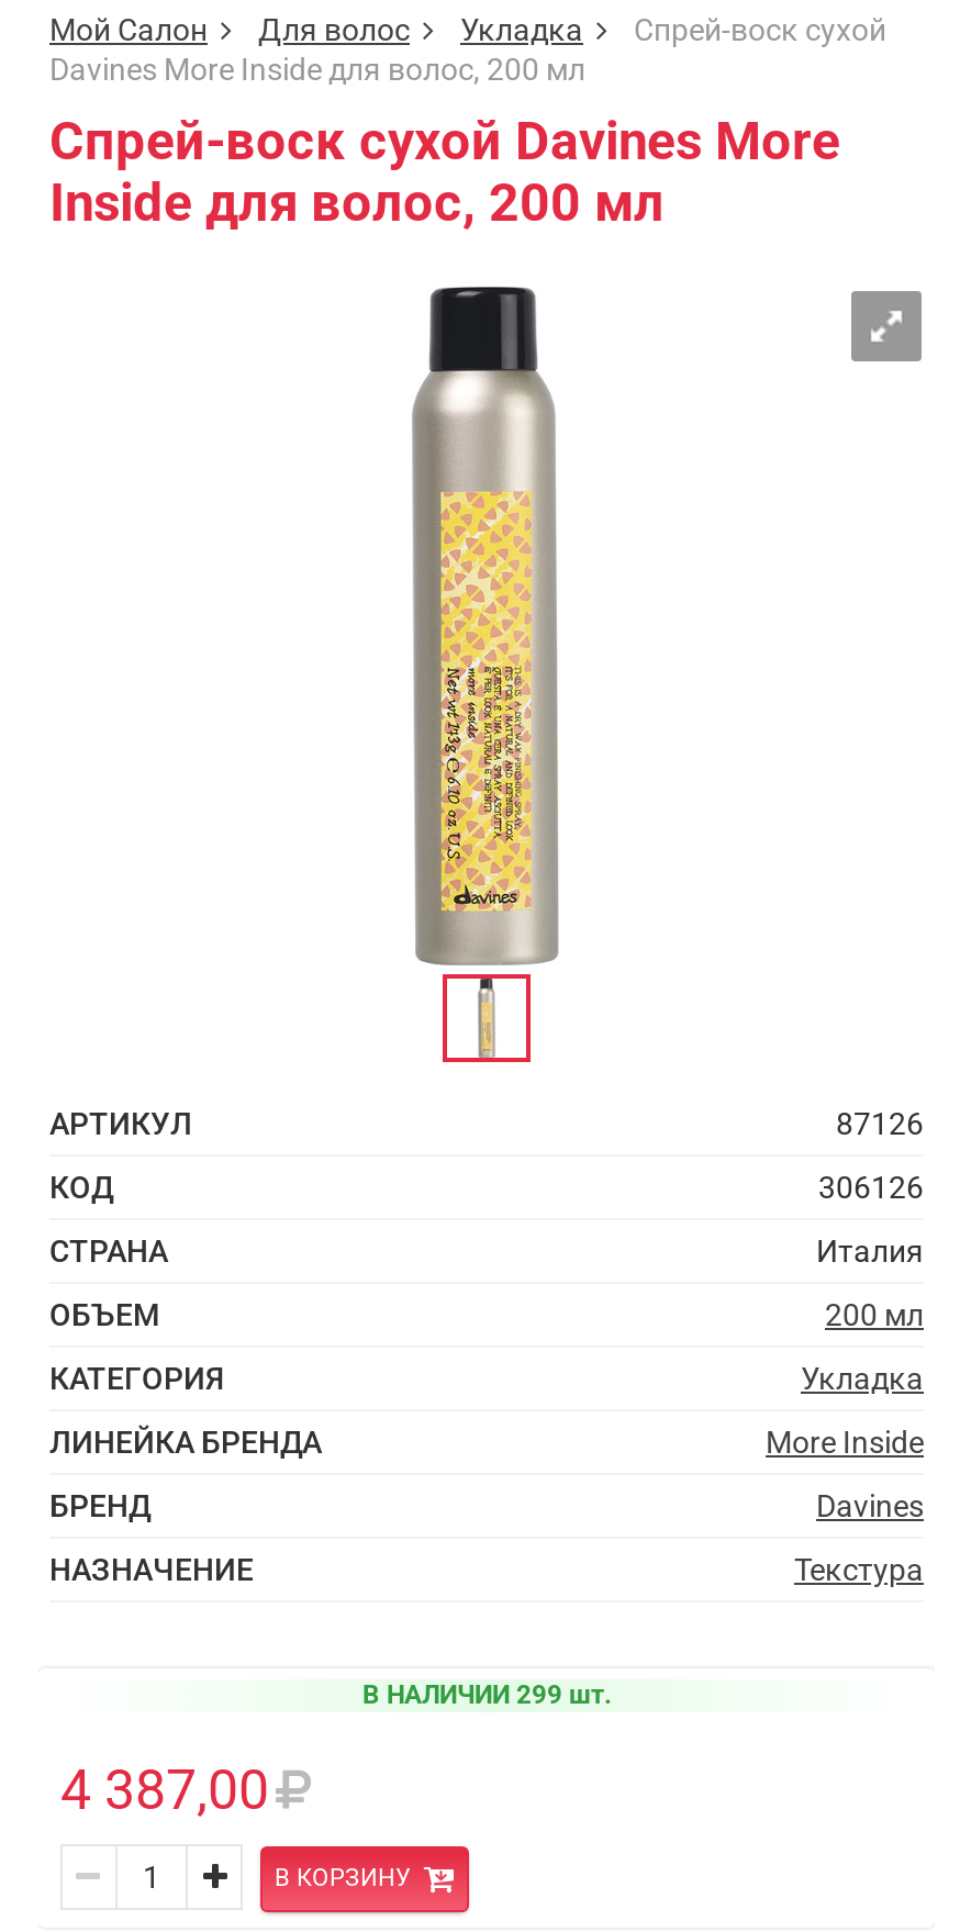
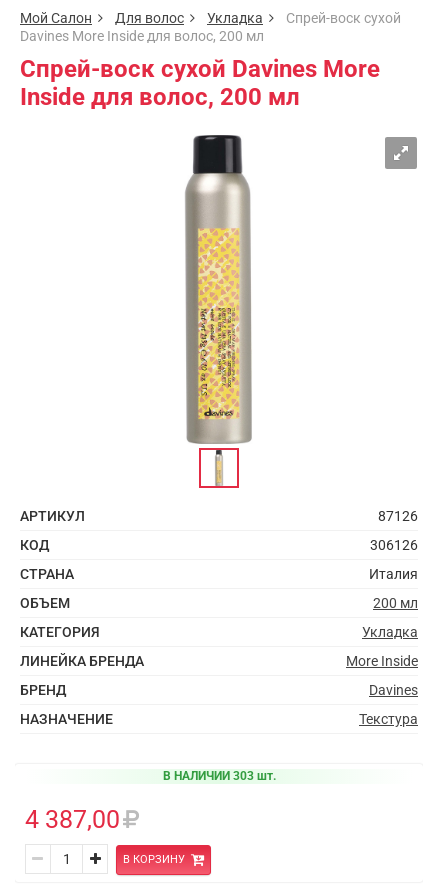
[362,1680,611,1711] В НАЛИЧИИ 299 шт. -> [162,769,275,783] В НАЛИЧИИ 303 шт.

